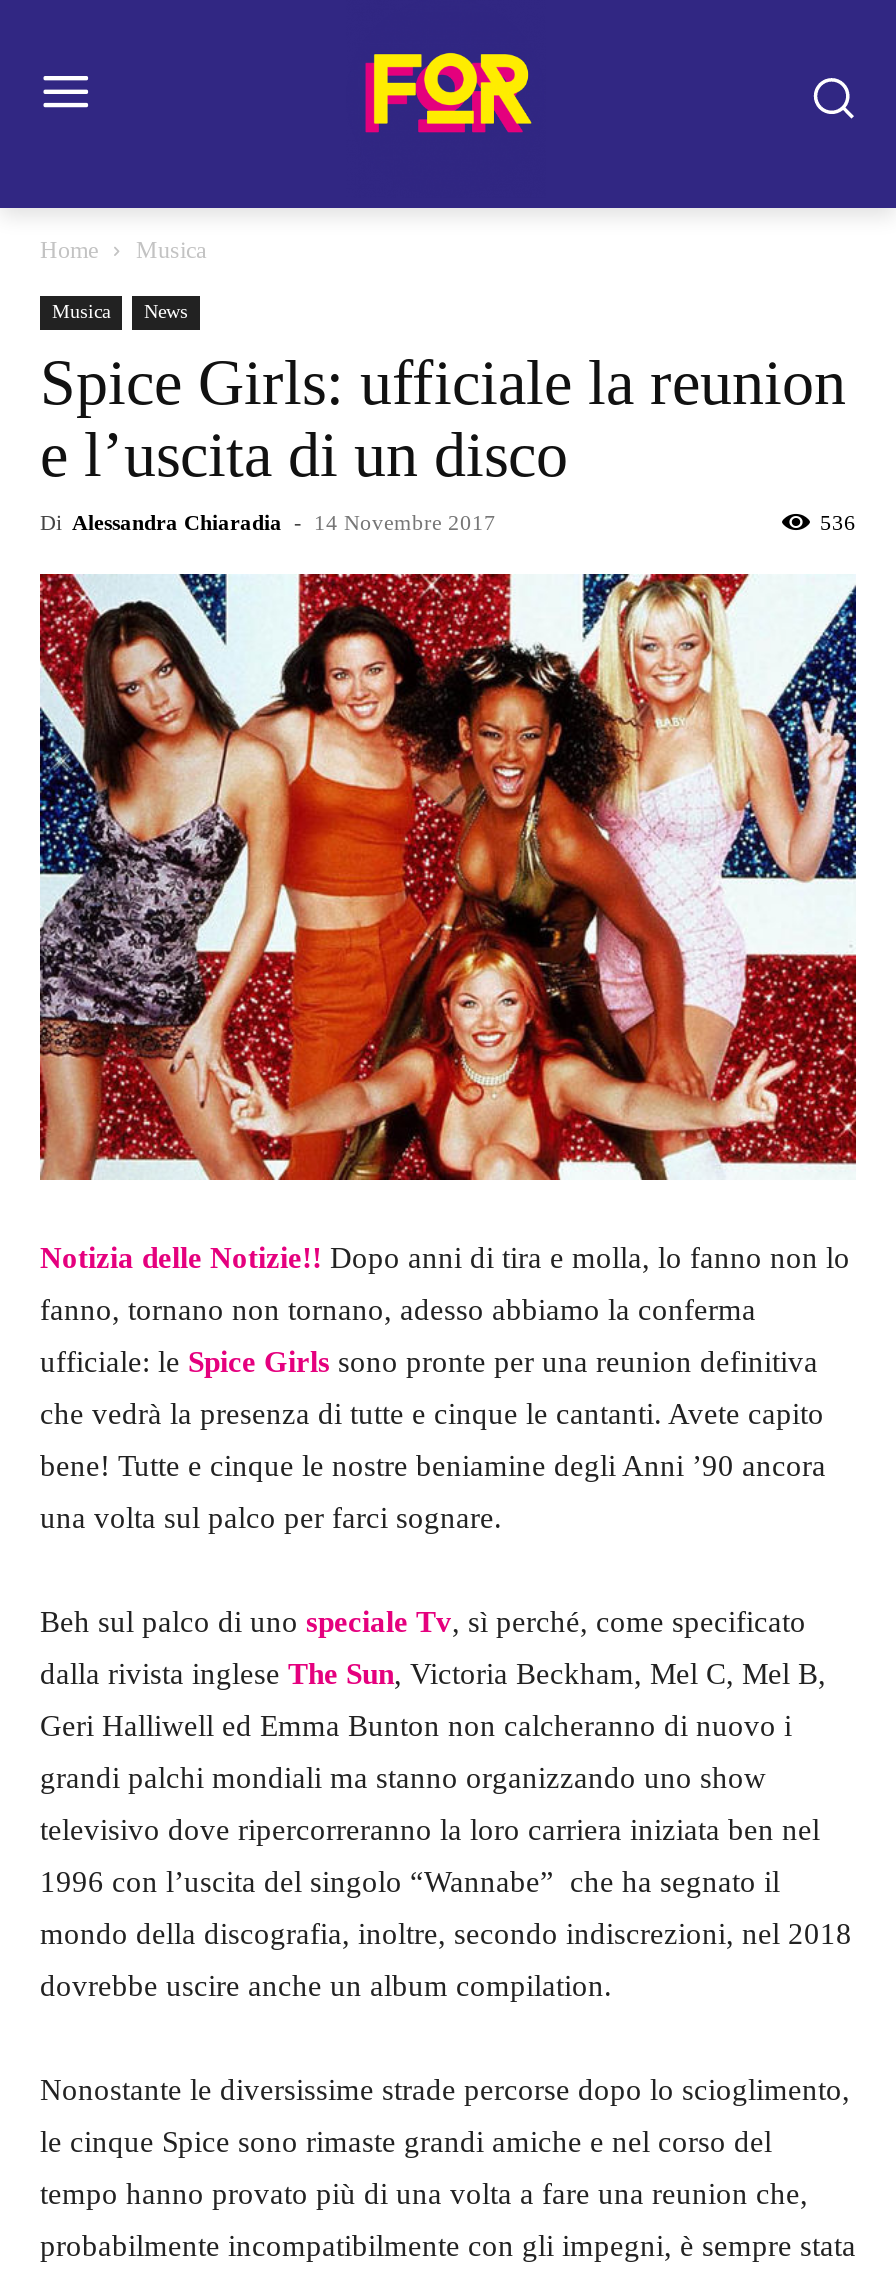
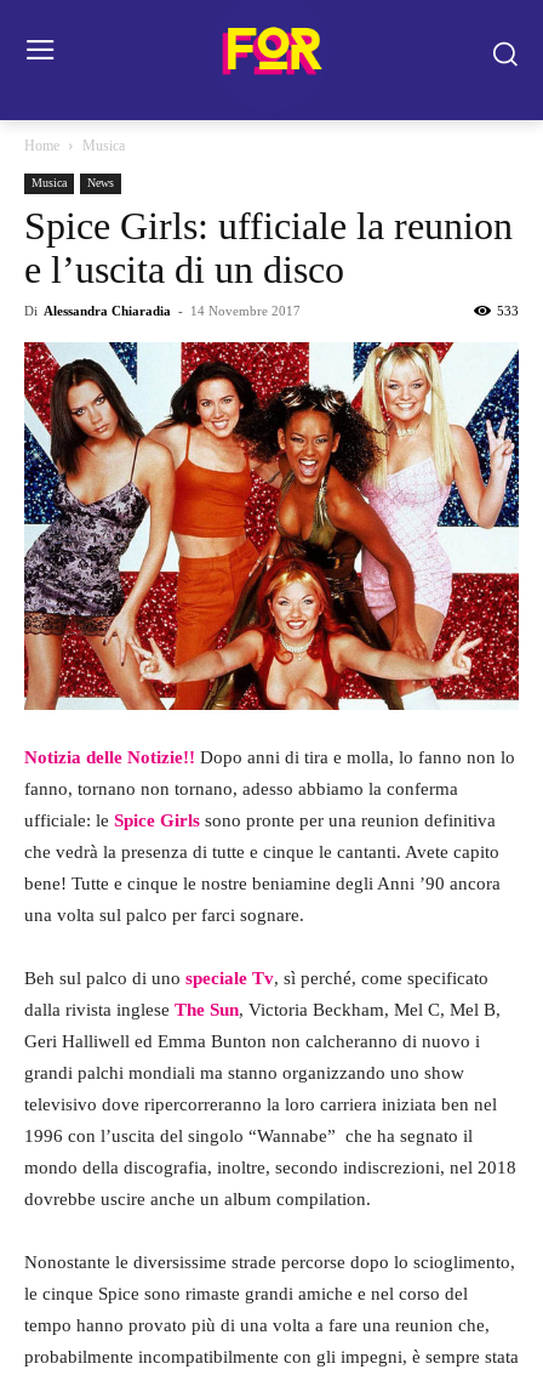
[820,510,856,534] 536 -> [497,303,519,318] 533

